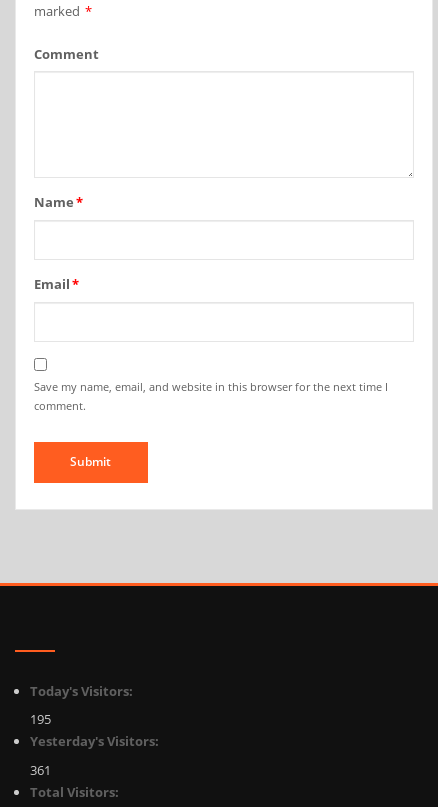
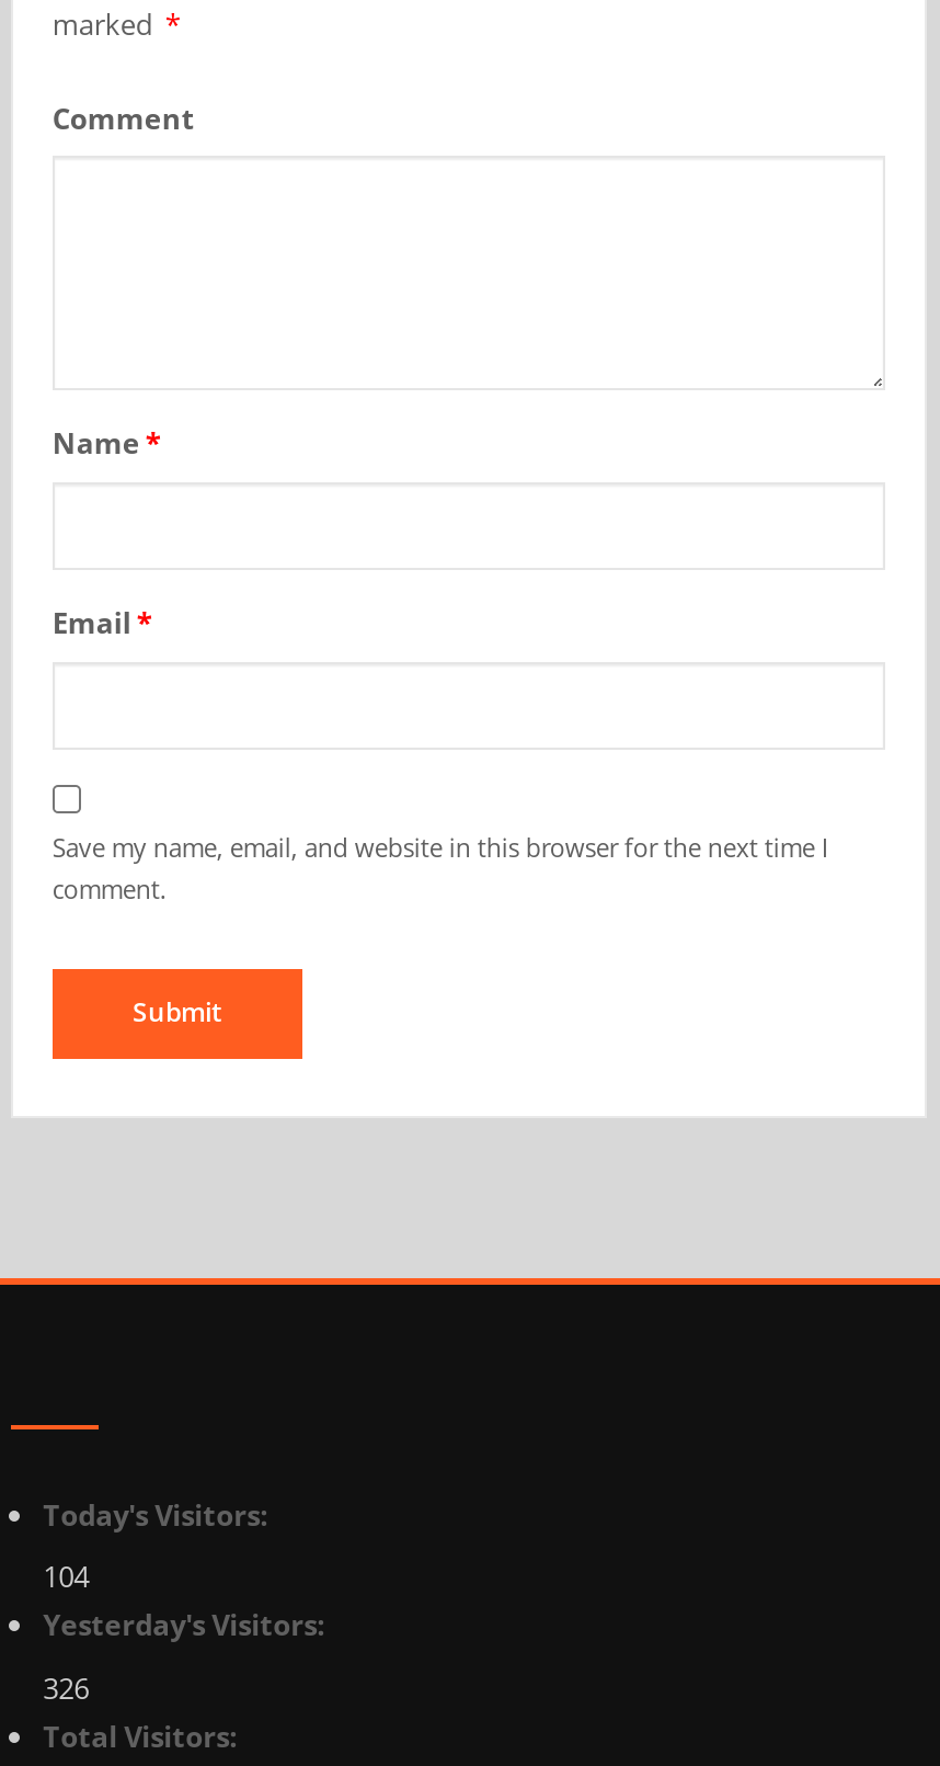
[30,710,51,728] 195 -> [43,1557,89,1596] 104
[30,761,51,779] 361 -> [43,1668,89,1707] 326

